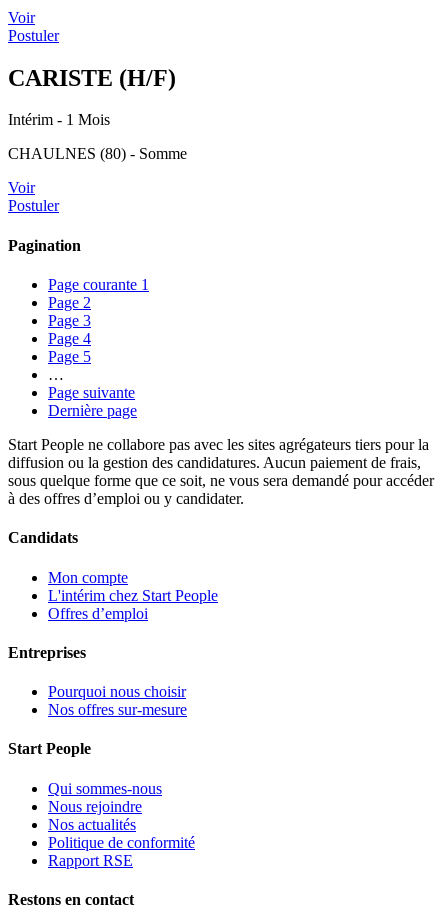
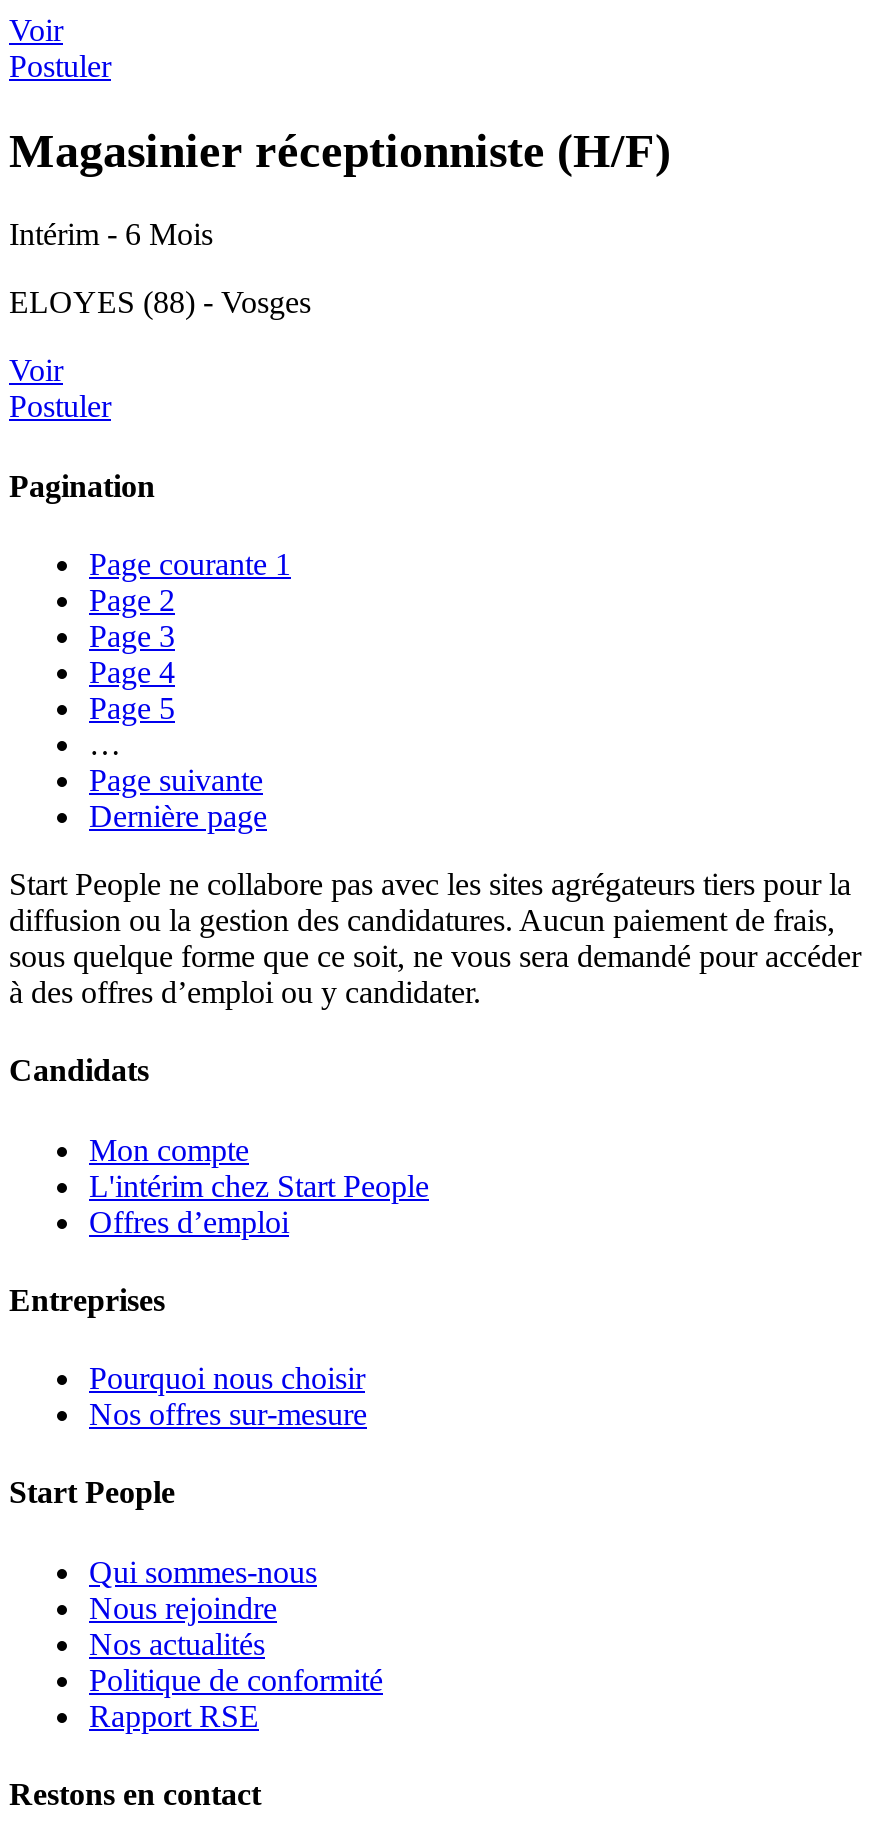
[8,64,176,90] CARISTE (H/F) -> [9,124,671,176] Magasinier réceptionniste (H/F)
[8,111,110,128] Intérim - 1 Mois -> [9,218,213,252] Intérim - 6 Mois
[8,145,187,162] CHAULNES (80) - Somme -> [9,286,311,320] ELOYES (88) - Vosges

